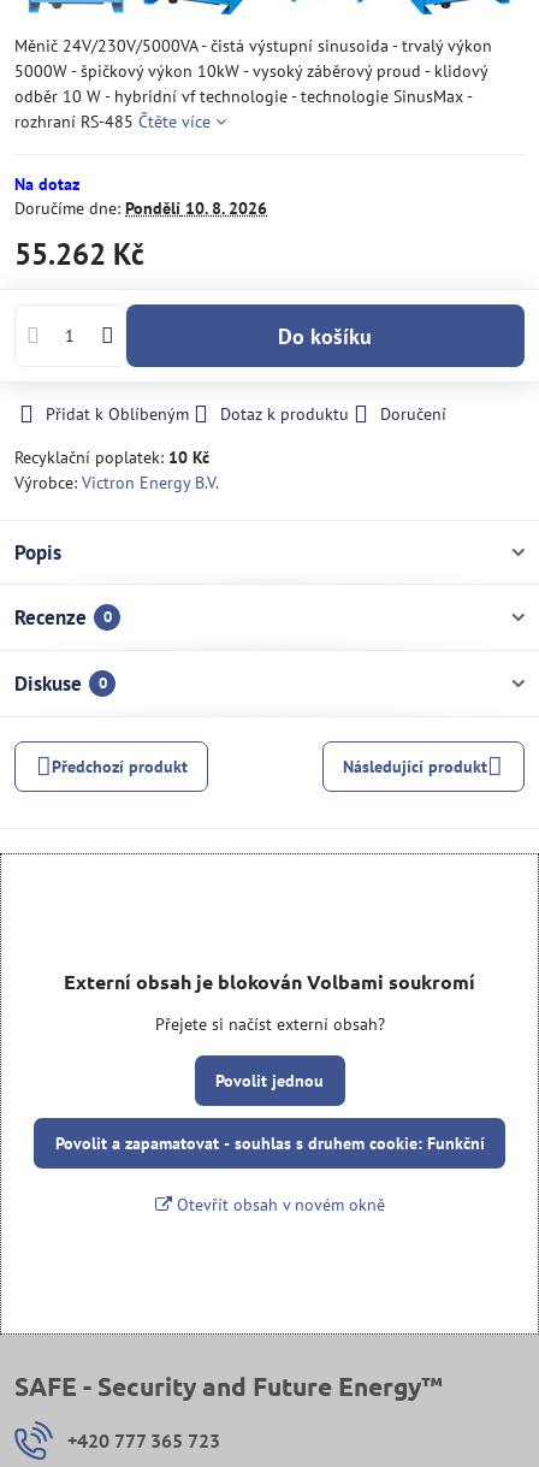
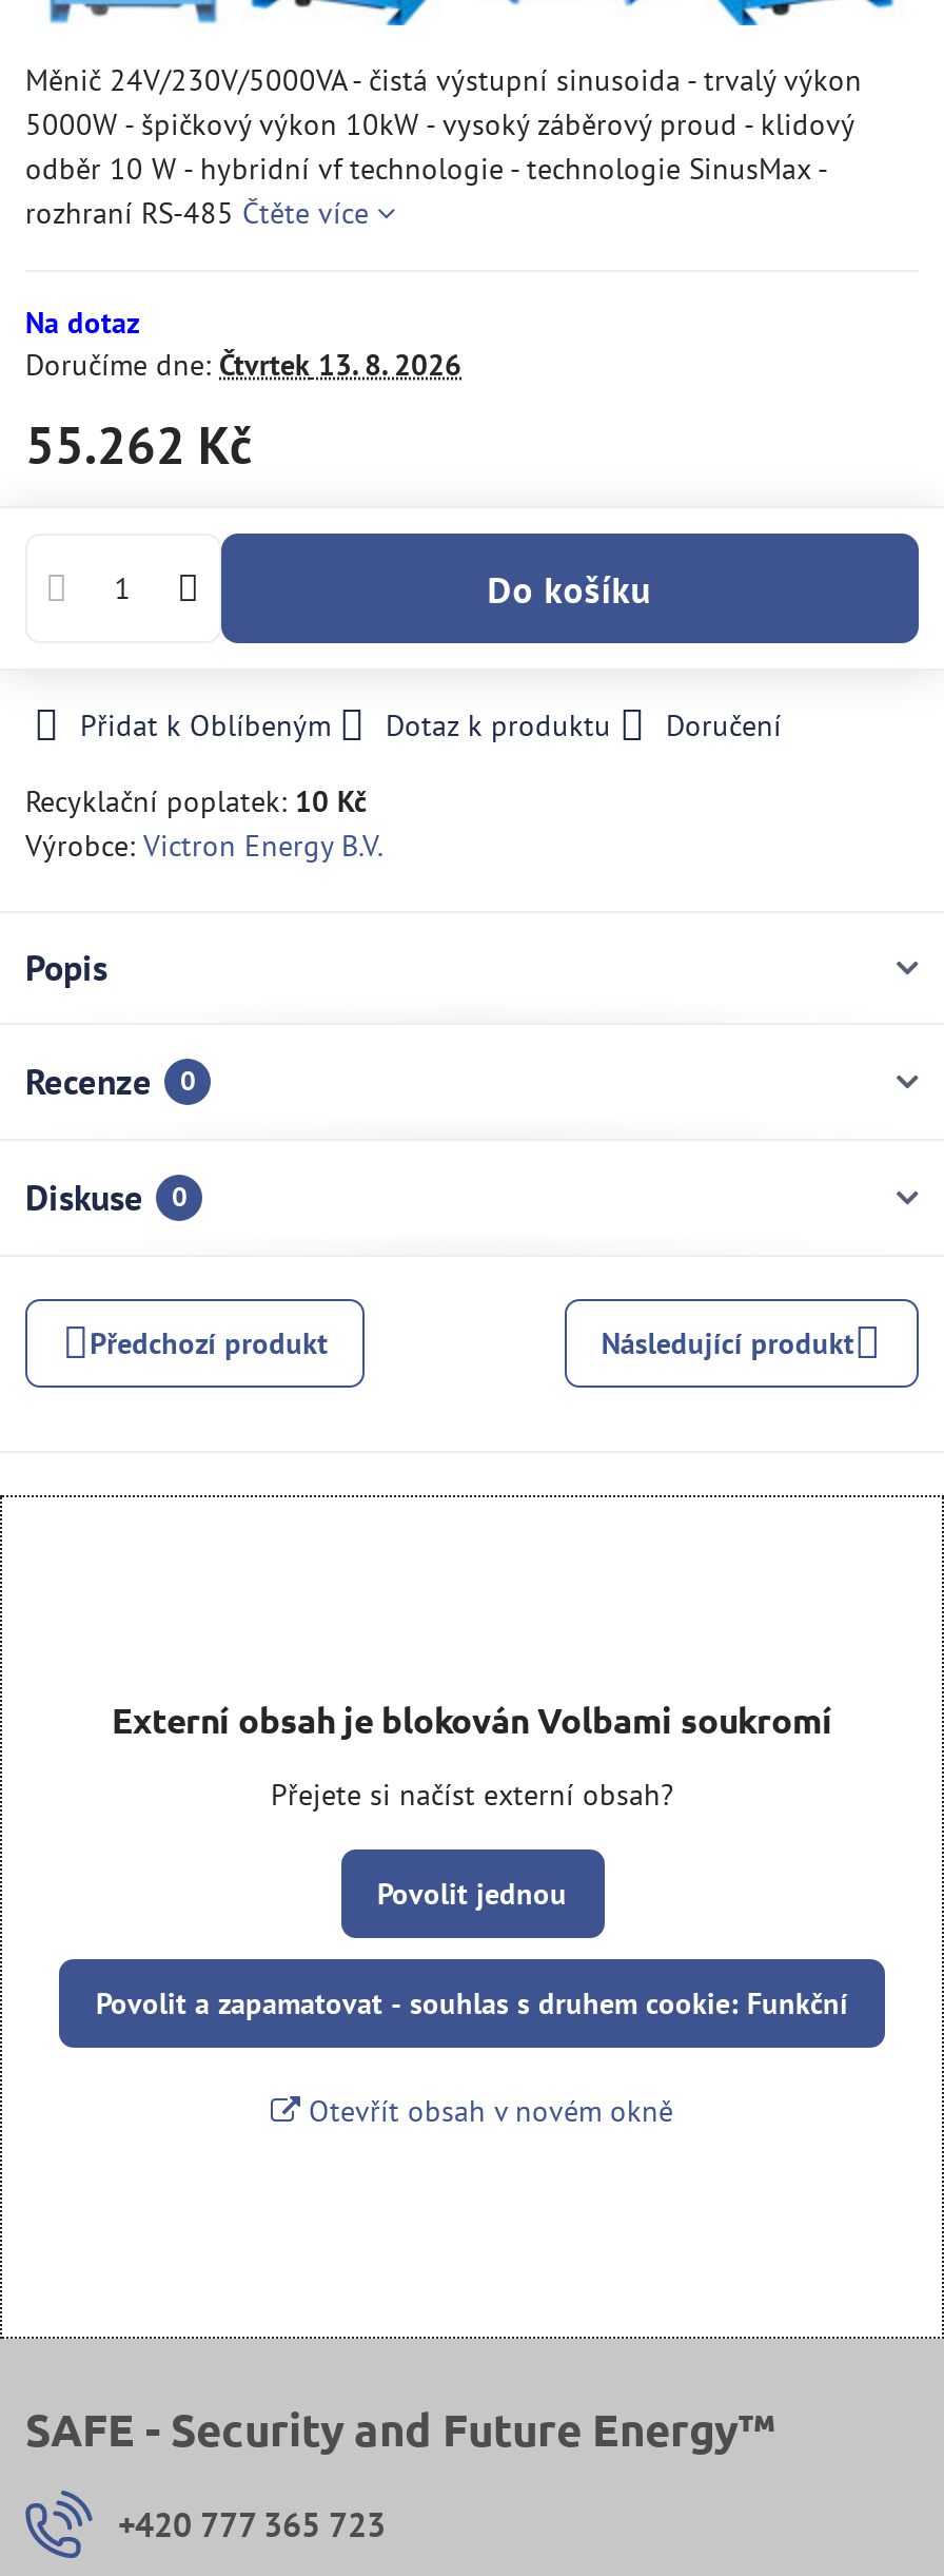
[14,197,267,219] Doručíme dne: Pondělí 10. 8. 2026 -> [25,346,461,384] Doručíme dne: Čtvrtek 13. 8. 2026

